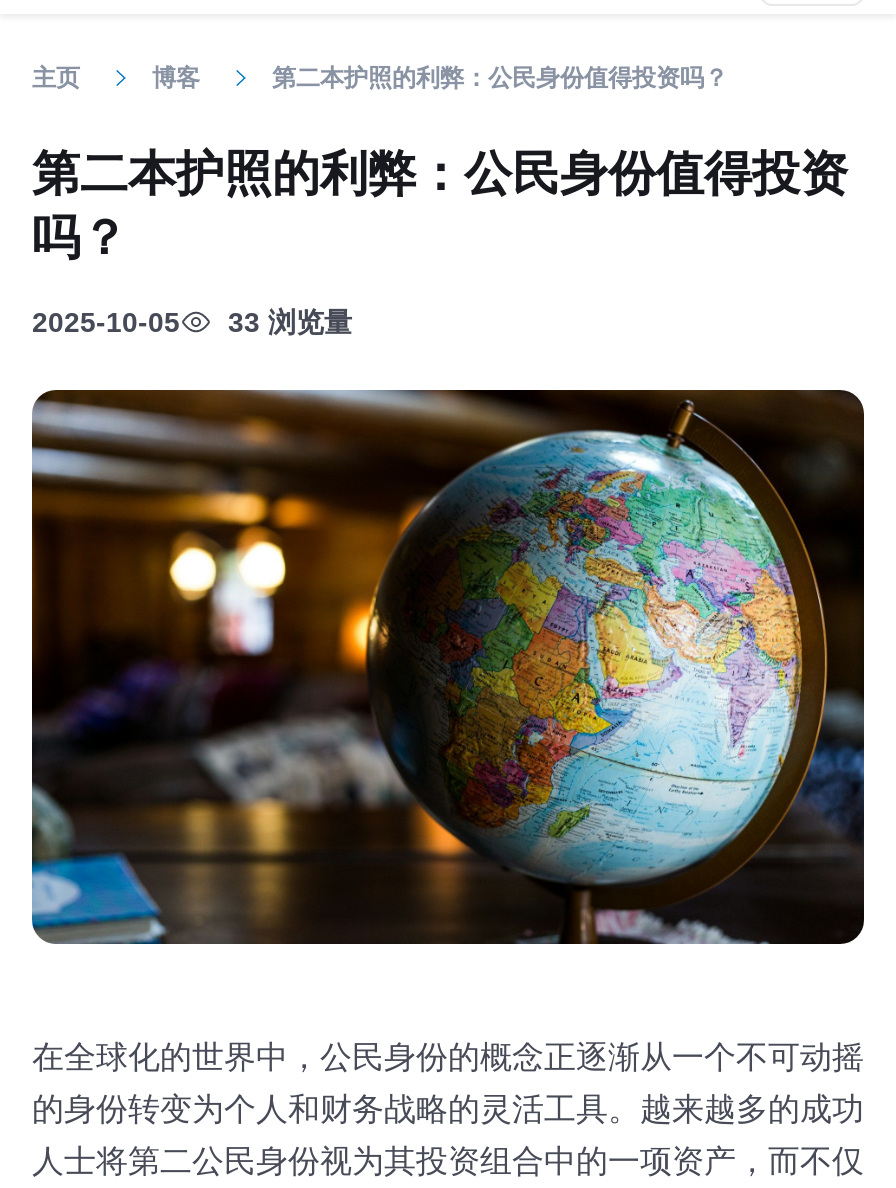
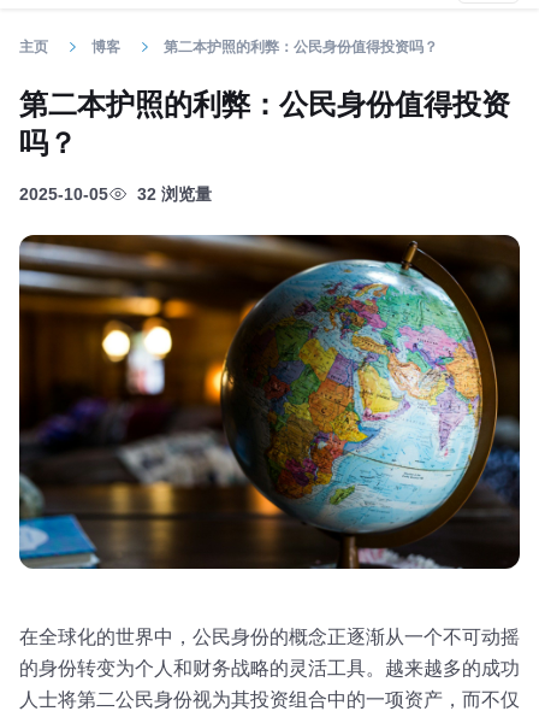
[32,306,352,338] 2025-10-05 33 浏览量 -> [19,184,212,204] 2025-10-05 32 浏览量

